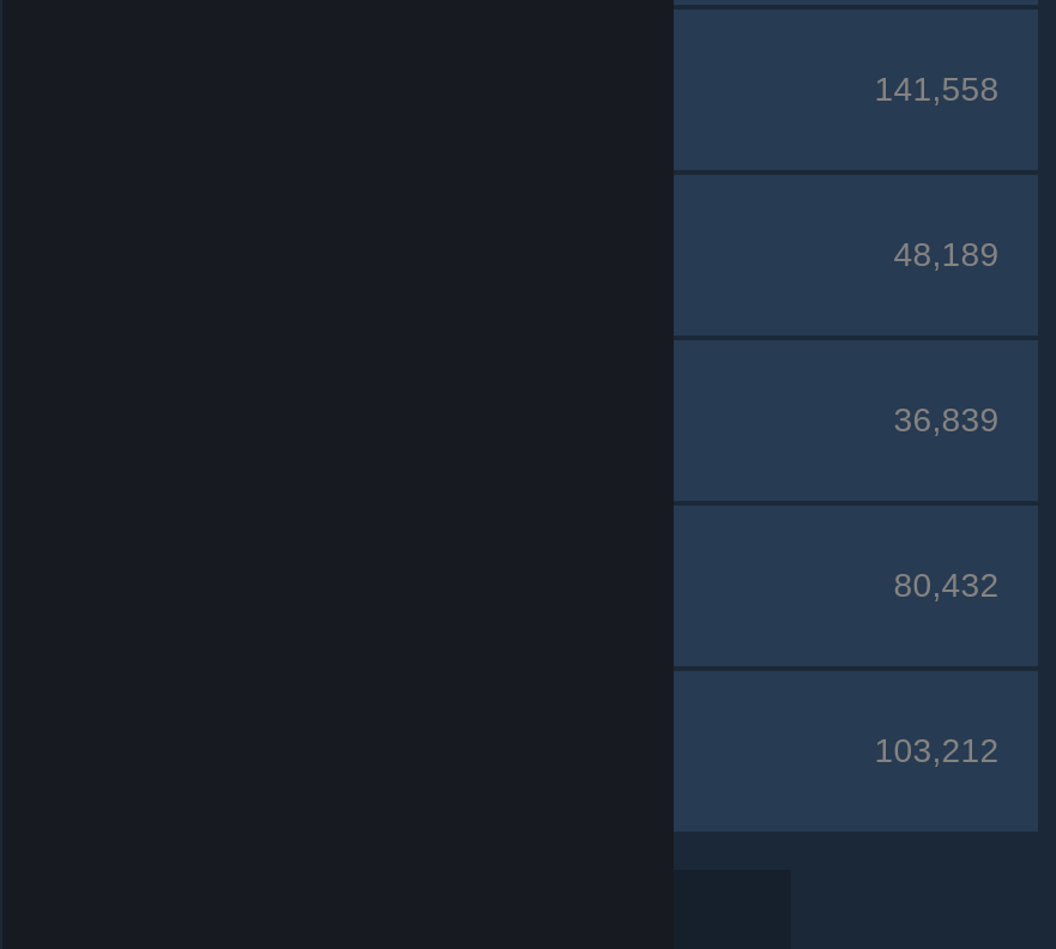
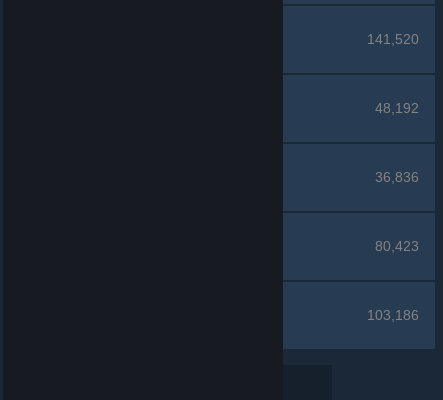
[874,69,999,108] 141,558 -> [367,31,419,47] 141,520
[893,235,999,273] 48,189 -> [375,100,419,116] 48,192
[893,400,999,439] 36,839 -> [375,169,419,185] 36,836
[893,566,999,604] 80,432 -> [375,238,419,254] 80,423
[874,731,999,769] 103,212 -> [367,307,419,323] 103,186

